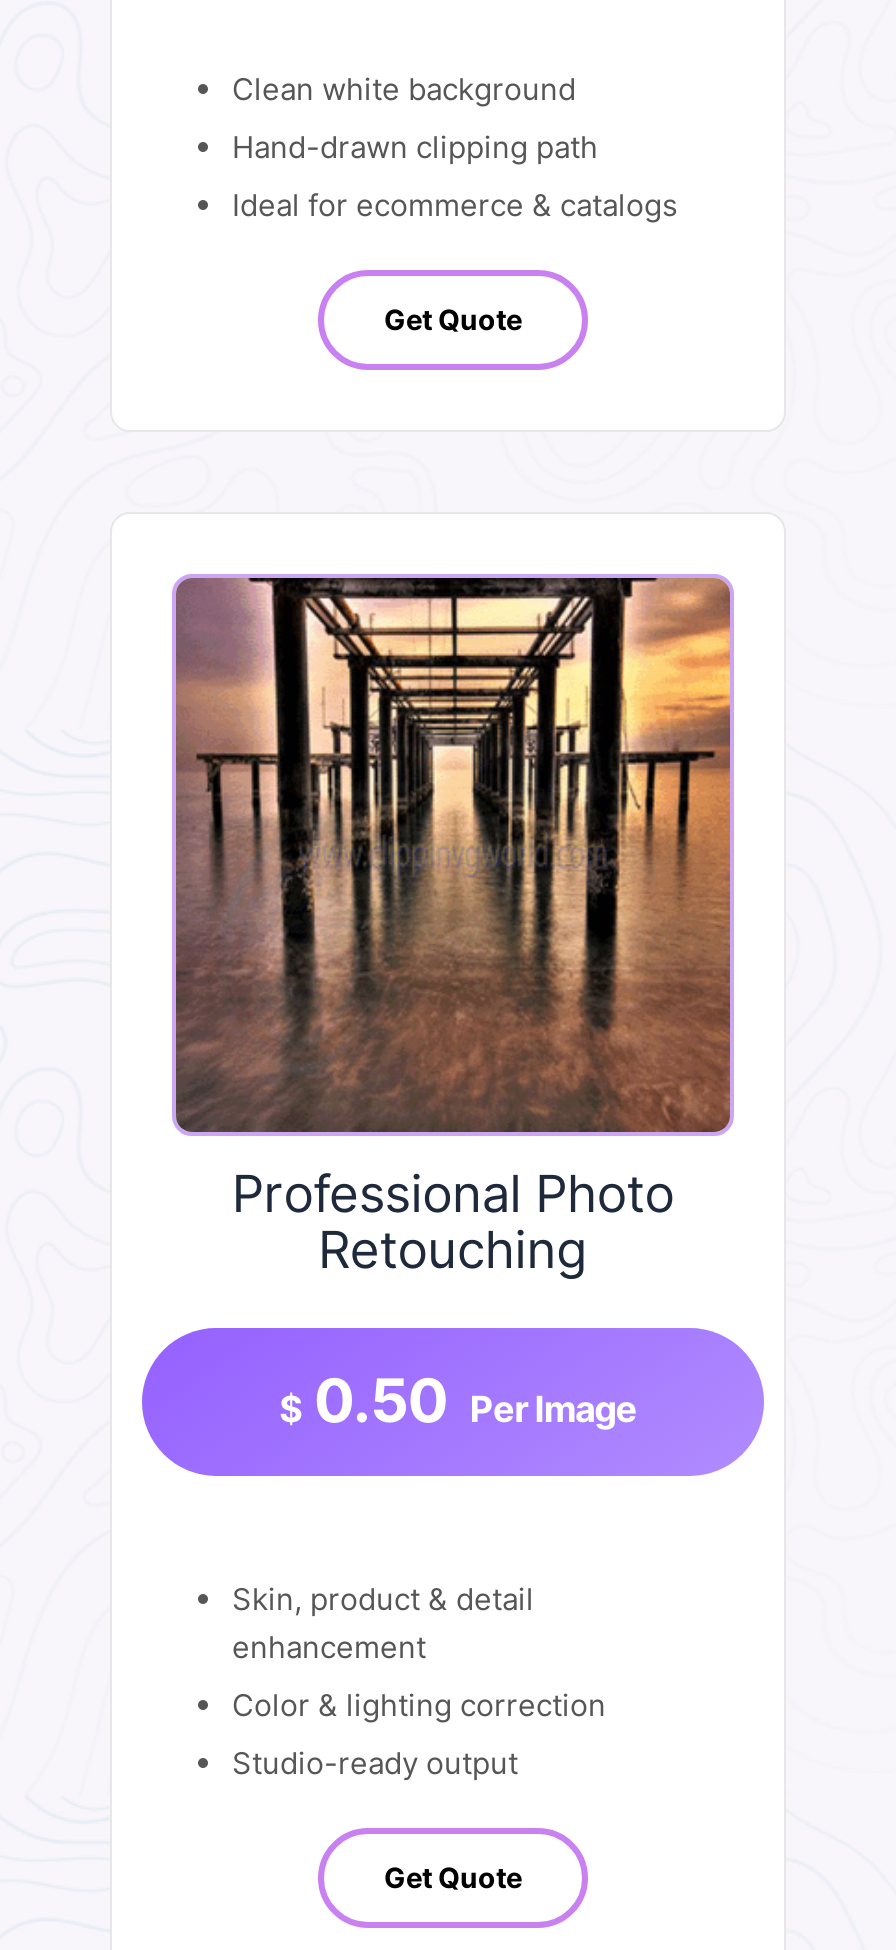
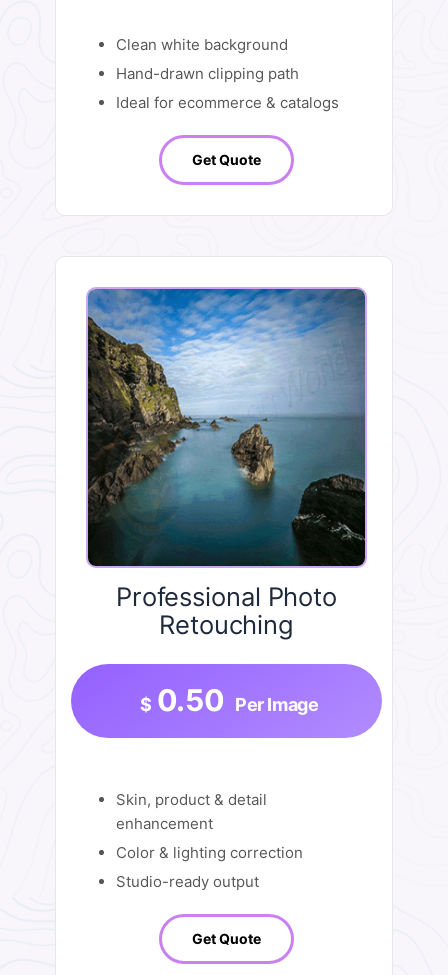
[174,576,732,1134] [image] -> [87,288,366,567] [image]

